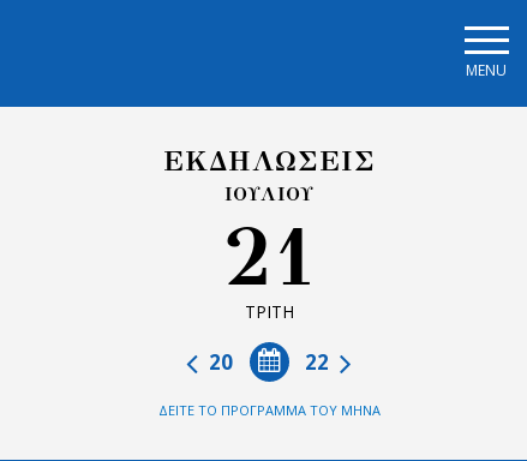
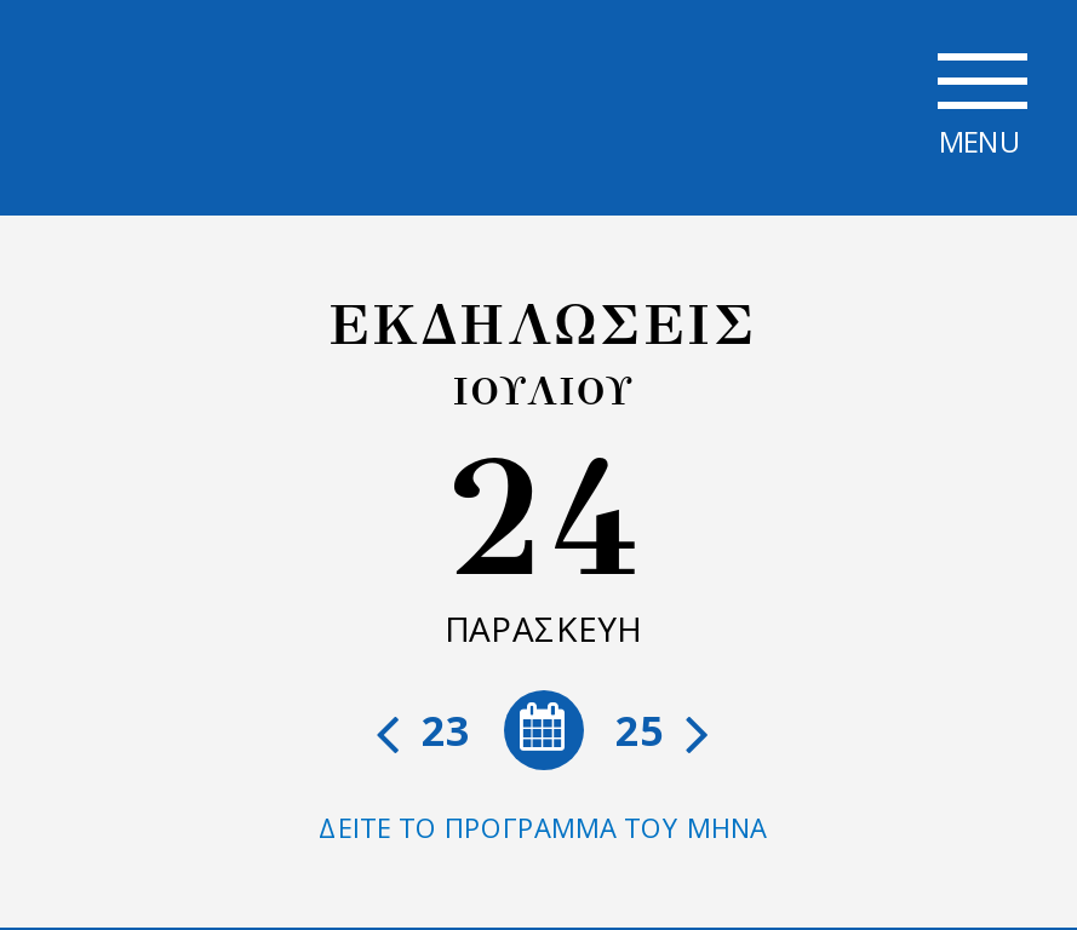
[222,208,316,323] 21 | ΤΡΙΤΗ -> [443,419,642,651] 24 | ΠΑΡΑΣΚΕΥΗ
[204,348,334,376] 22 | 20 -> [412,702,674,758] 25 | 23

